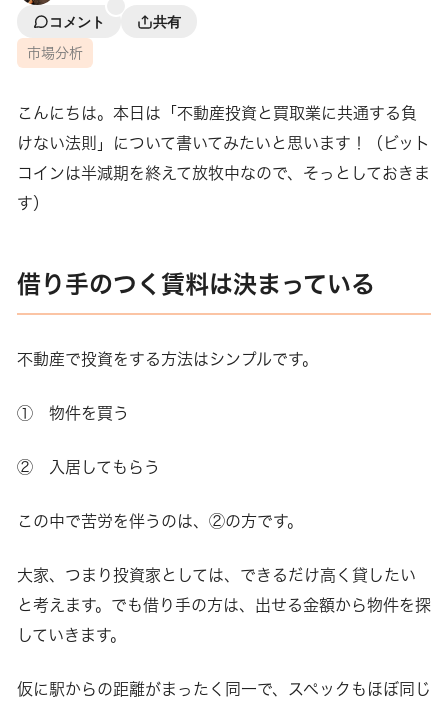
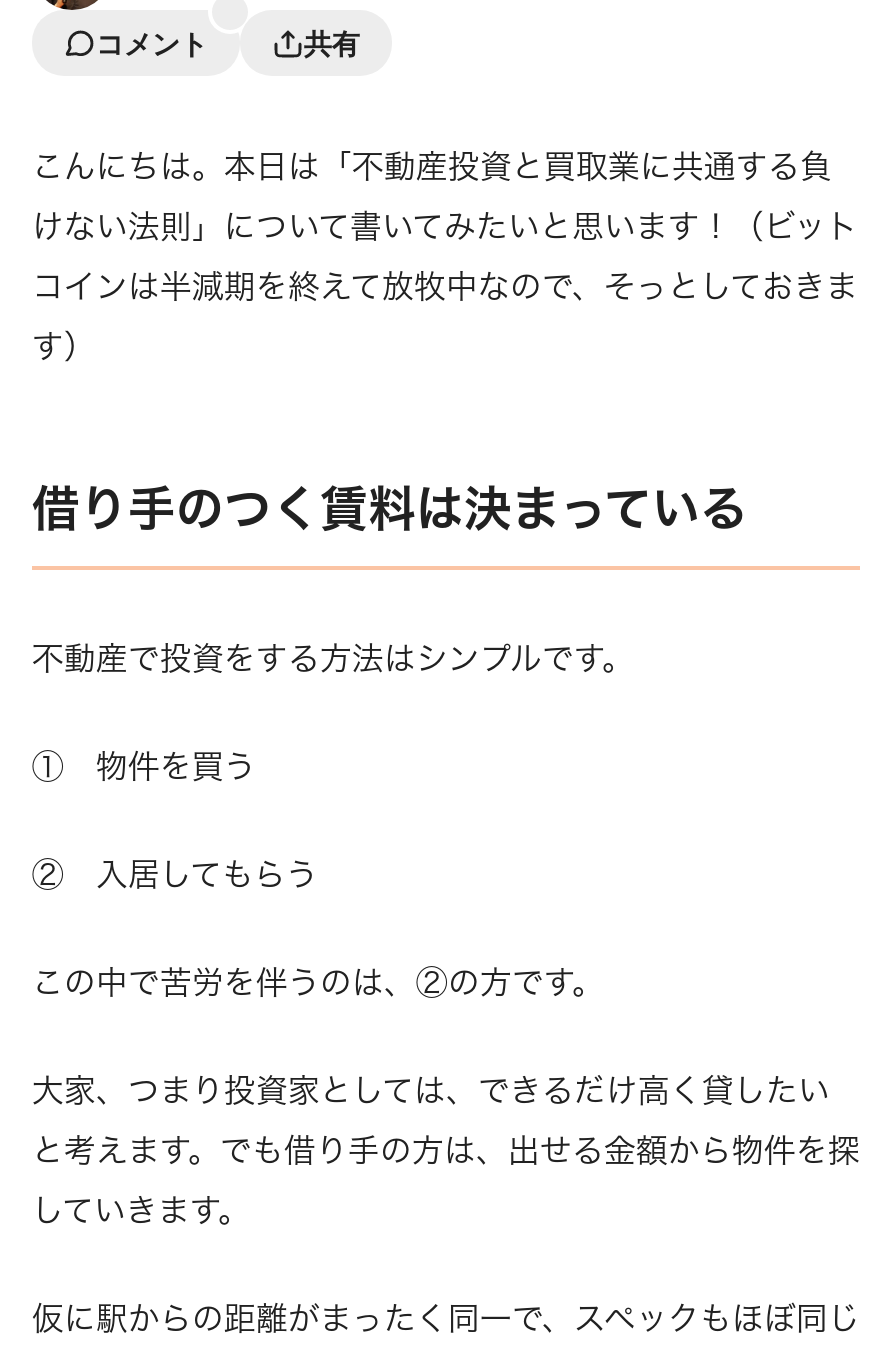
[27,44,83,61] 市場分析 -> none

